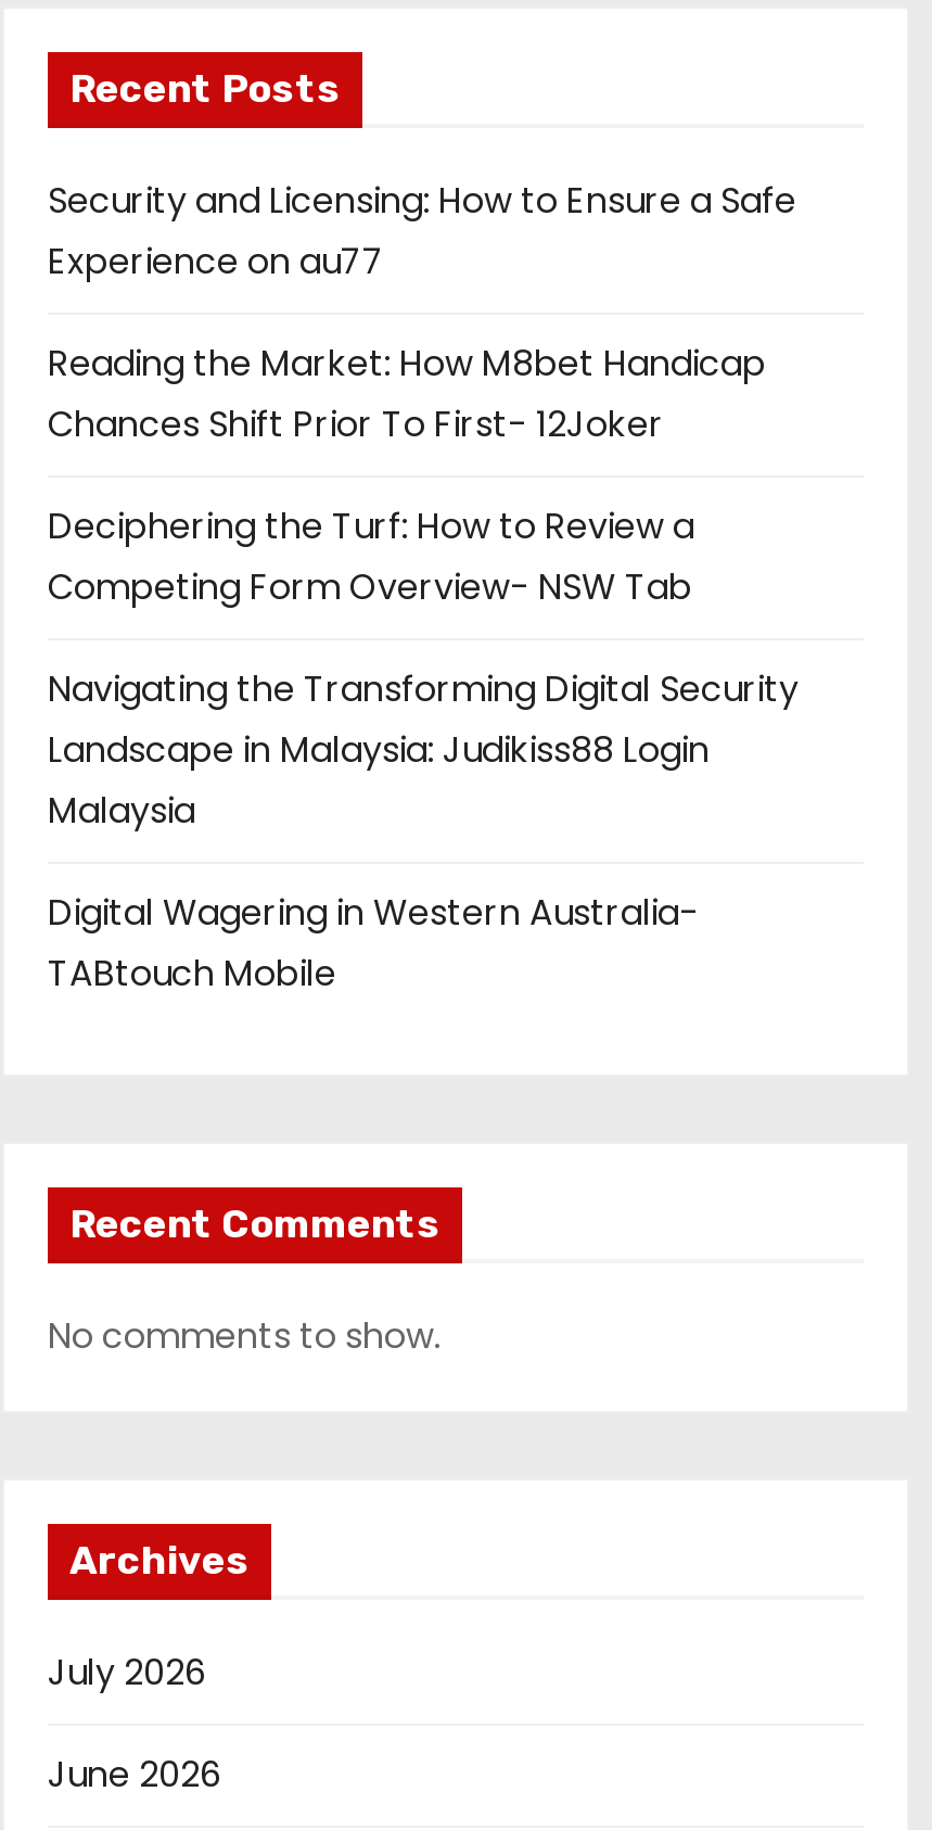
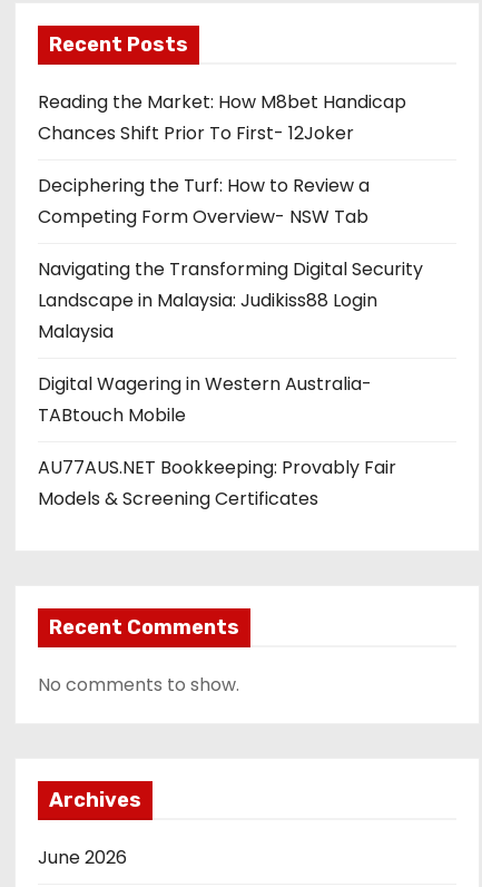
[48,175,796,286] Security and Licensing: How to Ensure a Safe | Experience on au77 -> none
moved [48,338,799,998] -> [38,89,423,427]: Reading the Market: How M8bet Handicap | Chances Shift Prior To First- 12Joker | Deciphering the Turf: How to Review a | ... | Digital Wagering in Western Australia- | TABtouch Mobile
none -> [38,454,396,511] AU77AUS.NET Bookkeeping: Provably Fair | Models & Screening Certificates
[48,1649,206,1698] July 2026 -> none

